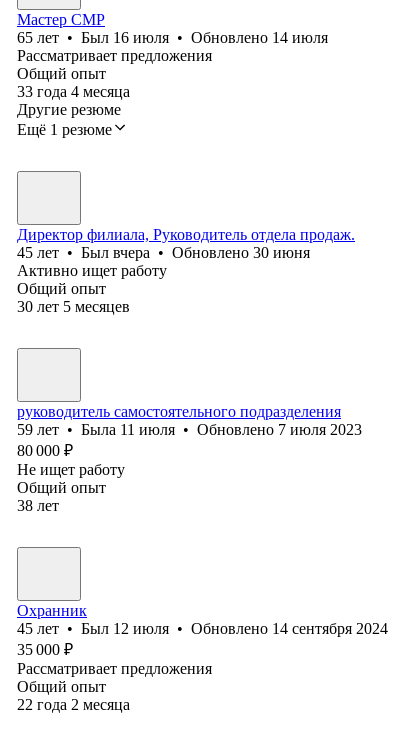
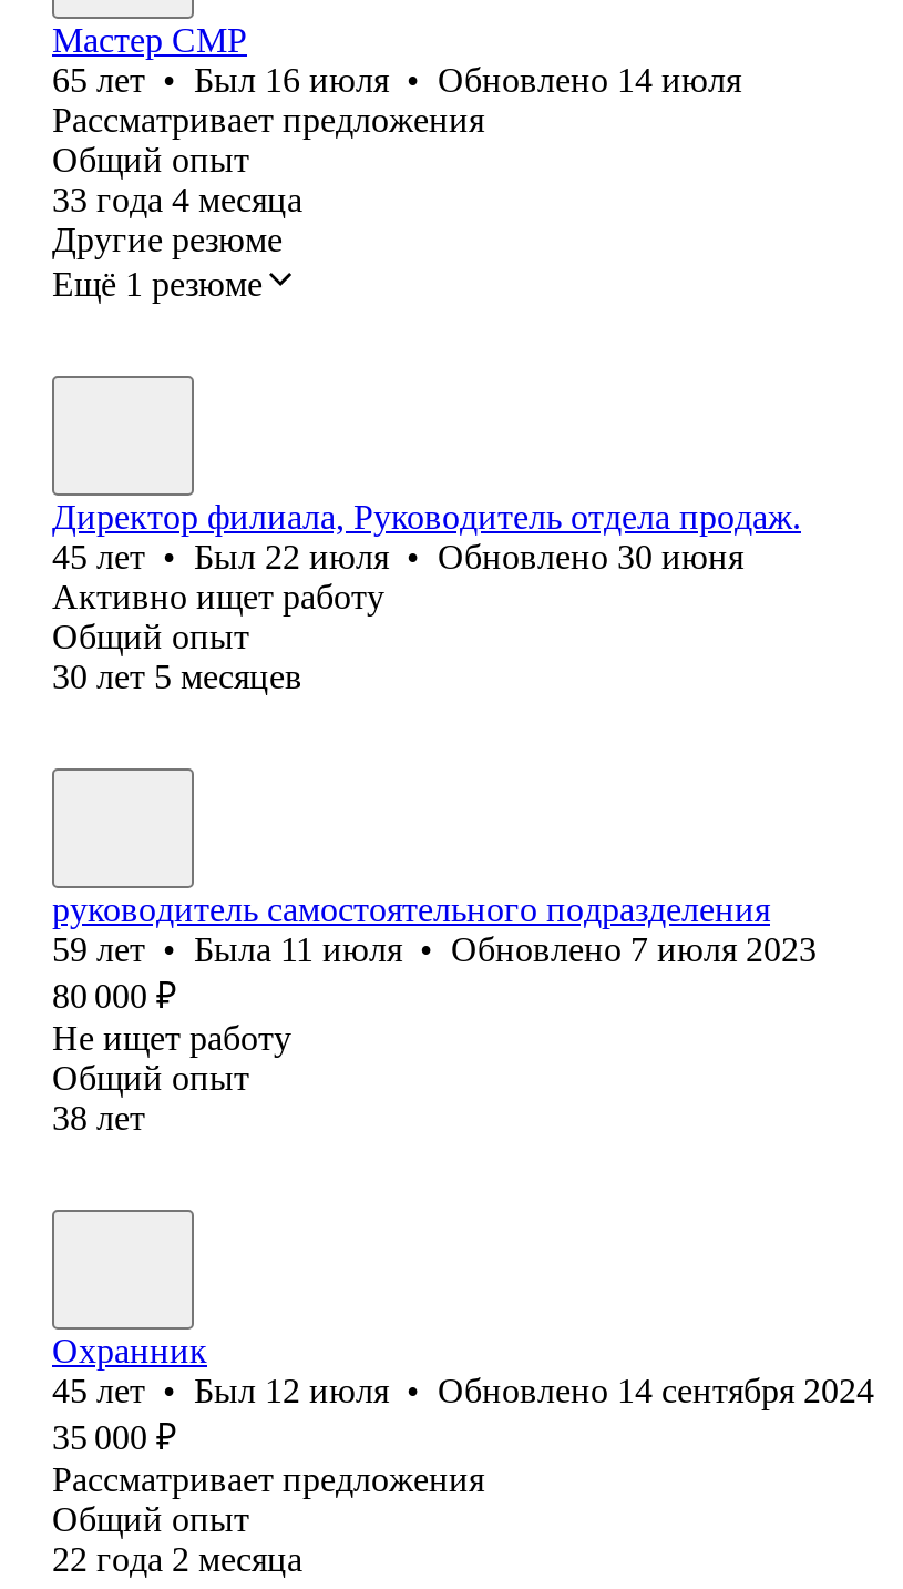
[17,244,310,261] 45 лет • Был вчера • Обновлено 30 июня -> [52,538,743,575] 45 лет • Был 22 июля • Обновлено 30 июня

